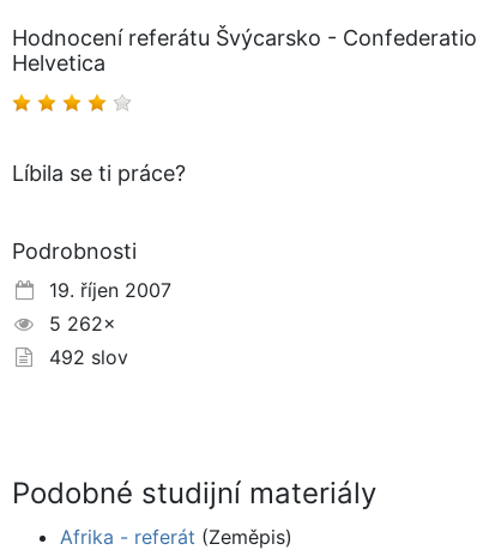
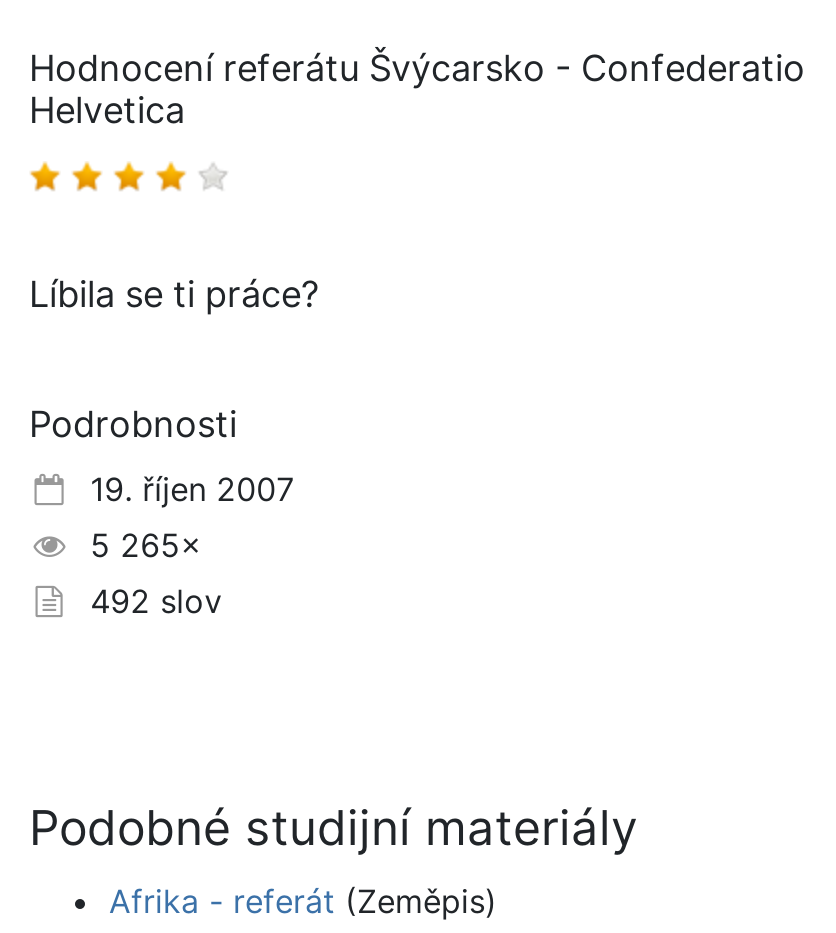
[37,312,116,336] 5 262× -> [70,526,202,566] 5 265×

